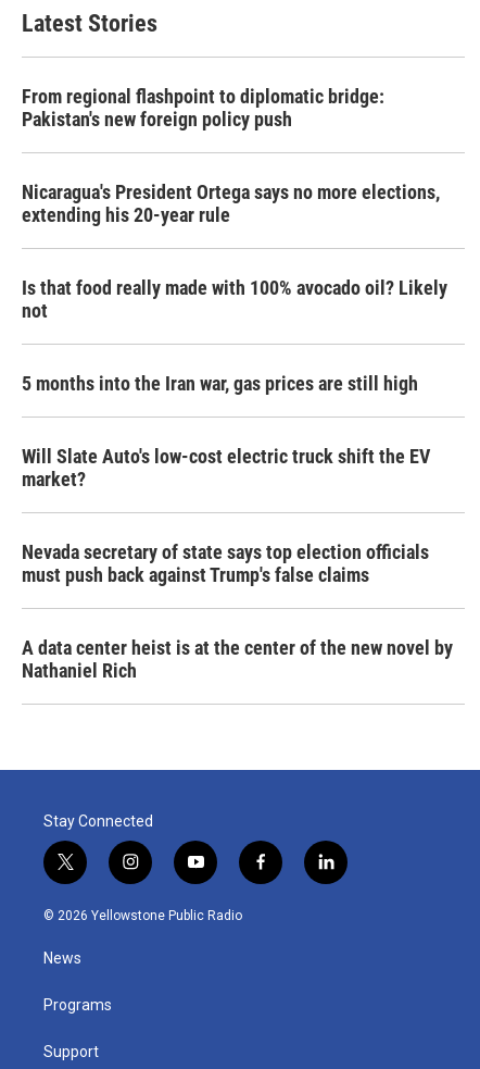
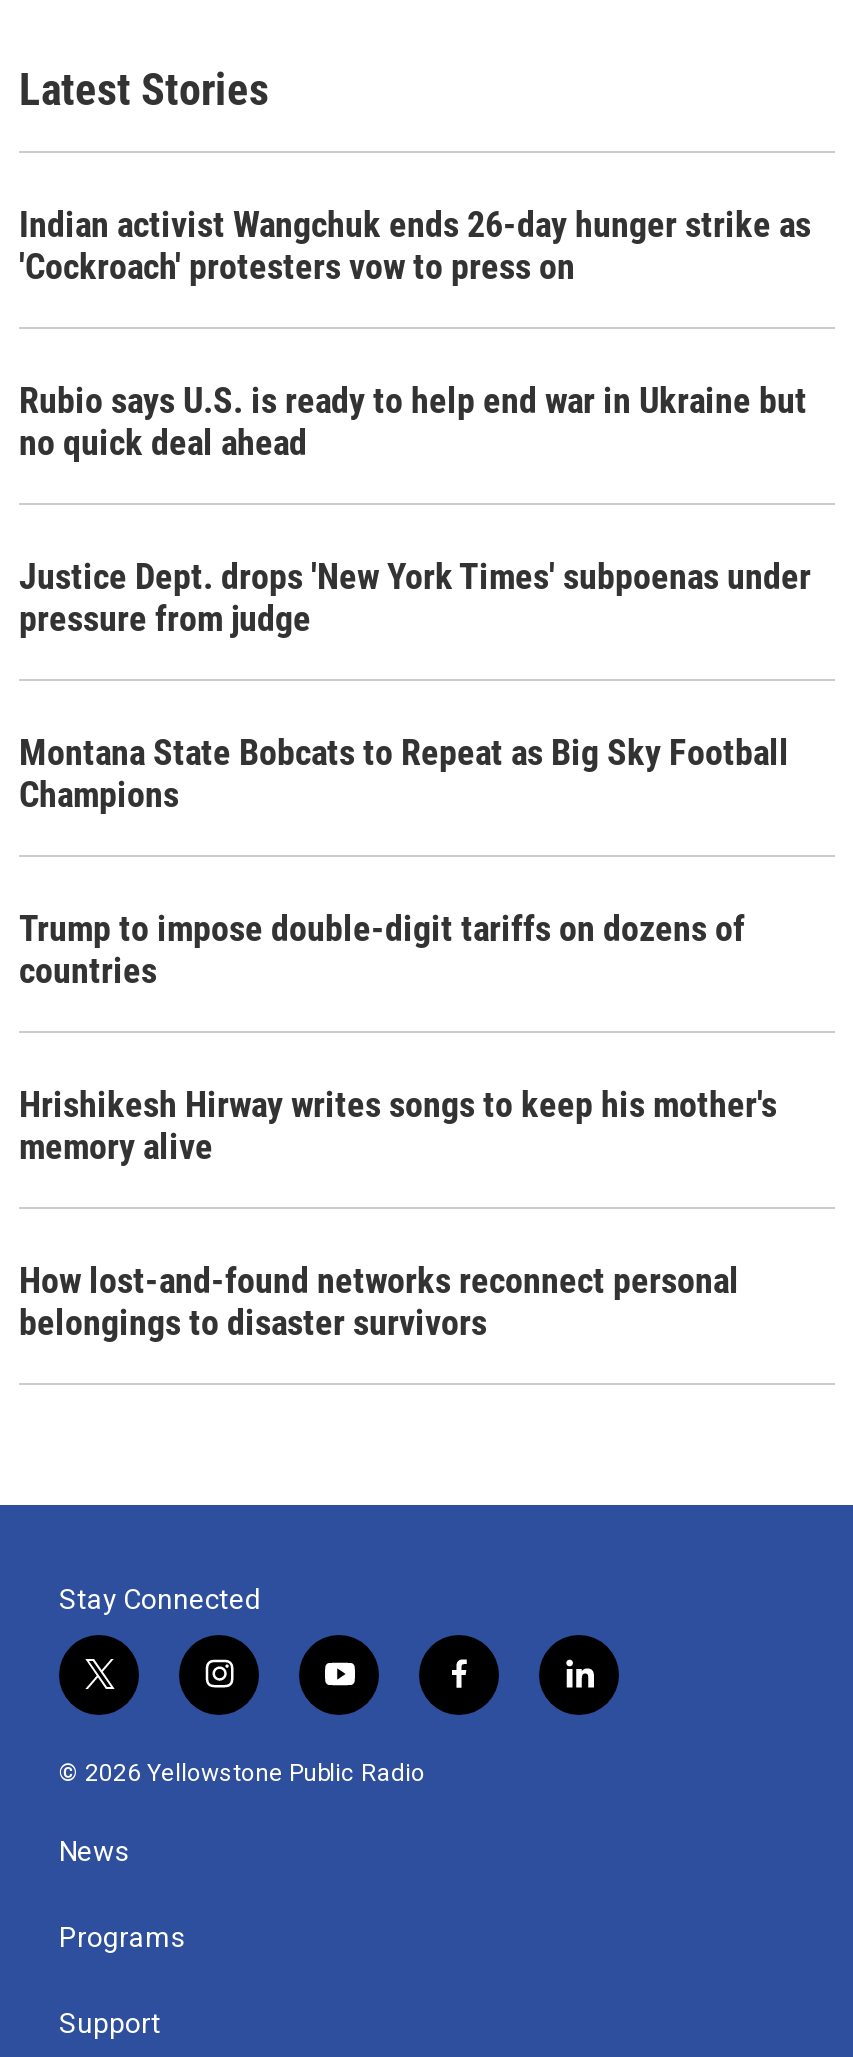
[22,84,384,130] From regional flashpoint to diplomatic bridge: | Pakistan's new foreign policy push -> [19,202,811,286] Indian activist Wangchuk ends 26-day hunger strike as | 'Cockroach' protesters vow to press on
[22,180,440,226] Nicaragua's President Ortega says no more elections, | extending his 20-year rule -> [19,378,807,462] Rubio says U.S. is ready to help end war in Ukraine but | no quick deal ahead
[22,276,447,321] Is that food really made with 100% avocado oil? Likely | not -> [19,554,811,638] Justice Dept. drops 'New York Times' subpoenas under | pressure from judge
[22,371,418,394] 5 months into the Iran war, gas prices are still high -> [19,730,789,814] Montana State Bobcats to Repeat as Big Sky Football | Champions
[22,444,430,490] Will Slate Auto's low-cost electric truck shift the EV | market? -> [19,906,745,990] Trump to impose double-digit tariffs on dozens of | countries
[22,540,429,586] Nevada secretary of state says top election officials | must push back against Trump's false claims -> [19,1082,777,1166] Hrishikesh Hirway writes songs to keep his mother's | memory alive
[22,636,453,681] A data center heist is at the center of the new novel by | Nathaniel Rich -> [19,1258,739,1342] How lost-and-found networks reconnect personal | belongings to disaster survivors

